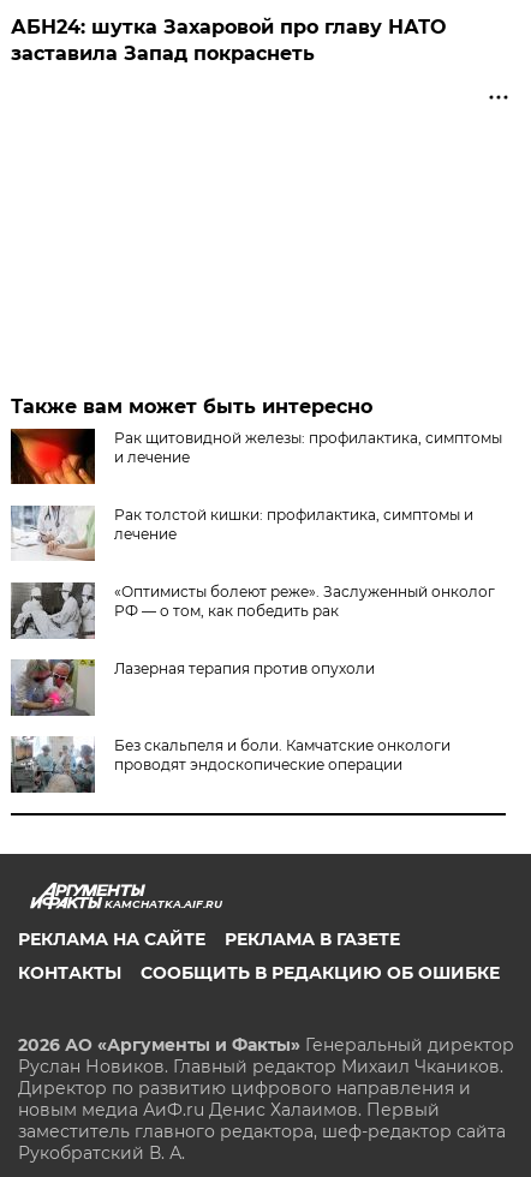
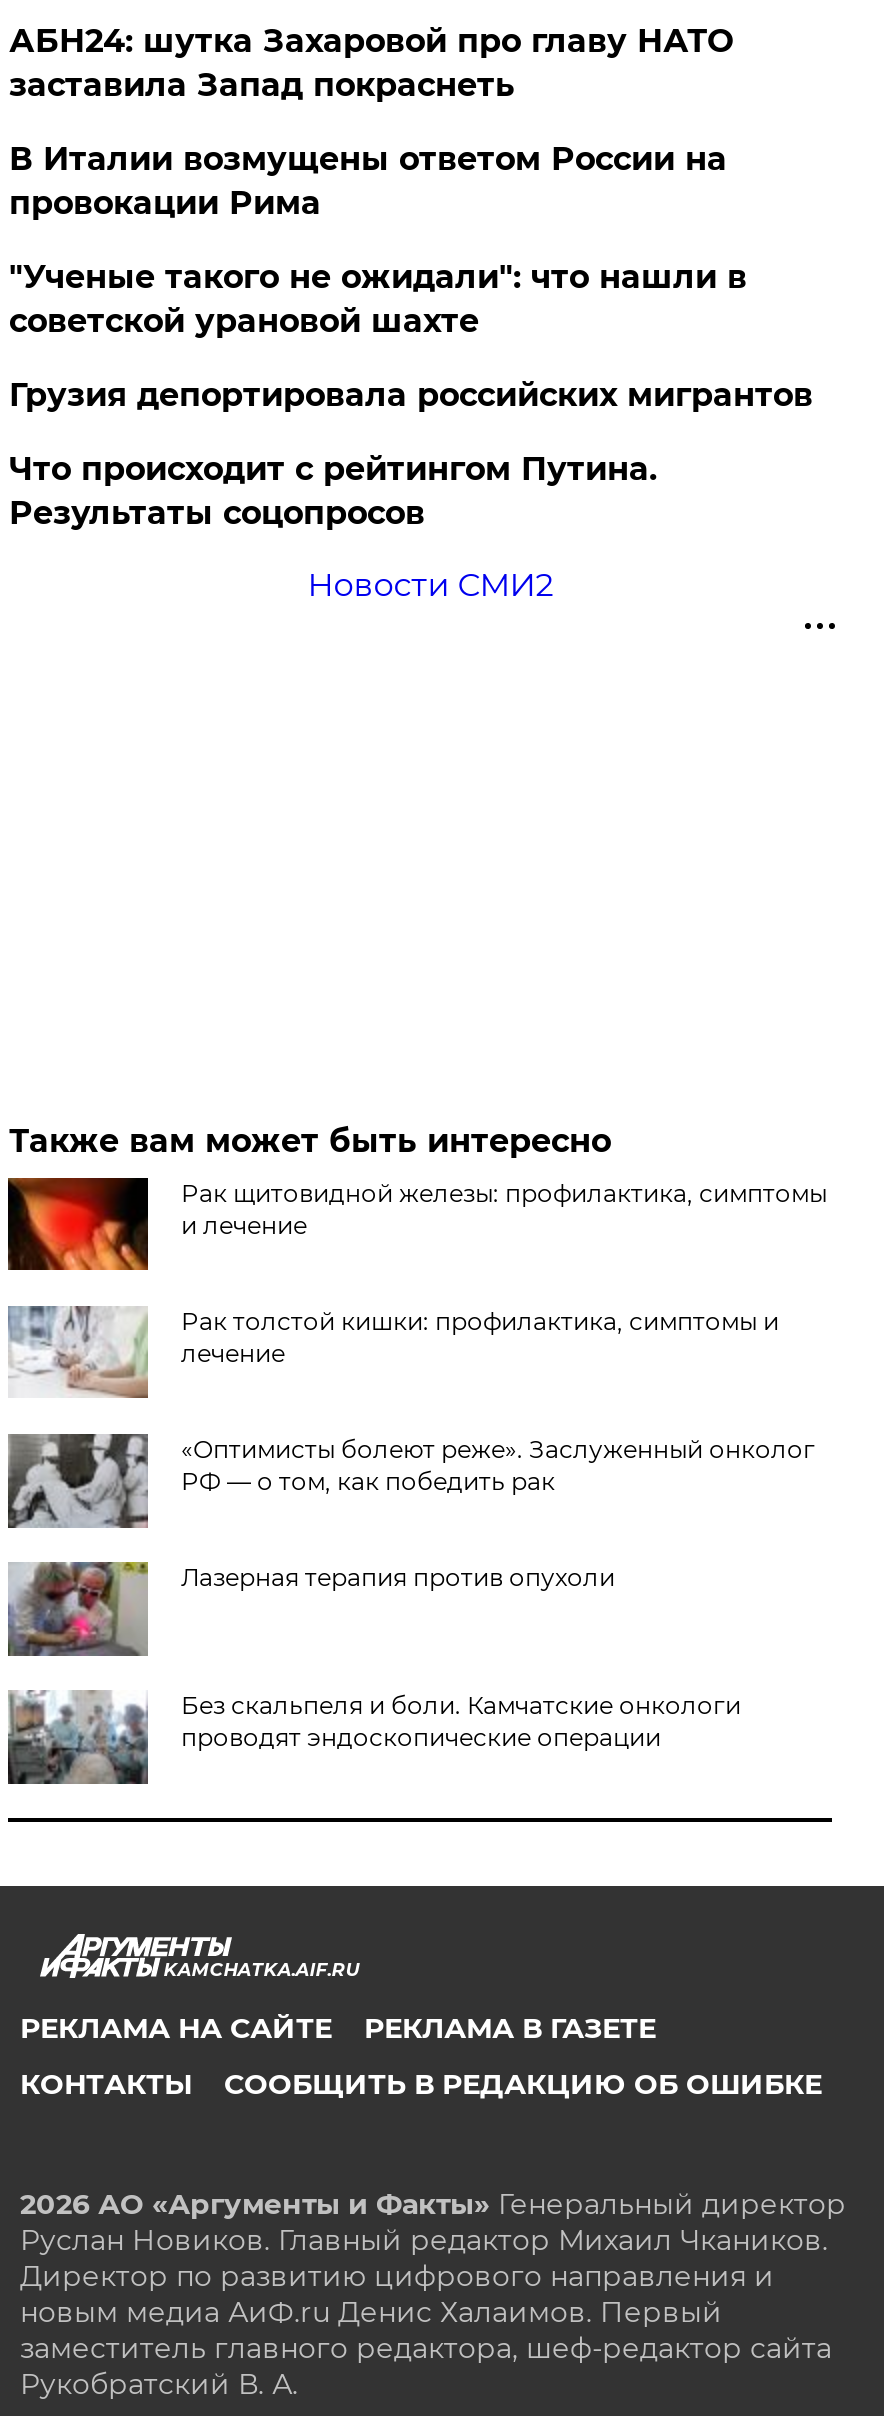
none -> [9,140,813,604] В Италии возмущены ответом России на | провокации Рима | "Ученые такого не ожидали": что нашли в | советской урановой шахте | Грузия депортировала российских мигрантов | Что происходит с рейтингом Путина. | Результаты соцопросов | Новости СМИ2

